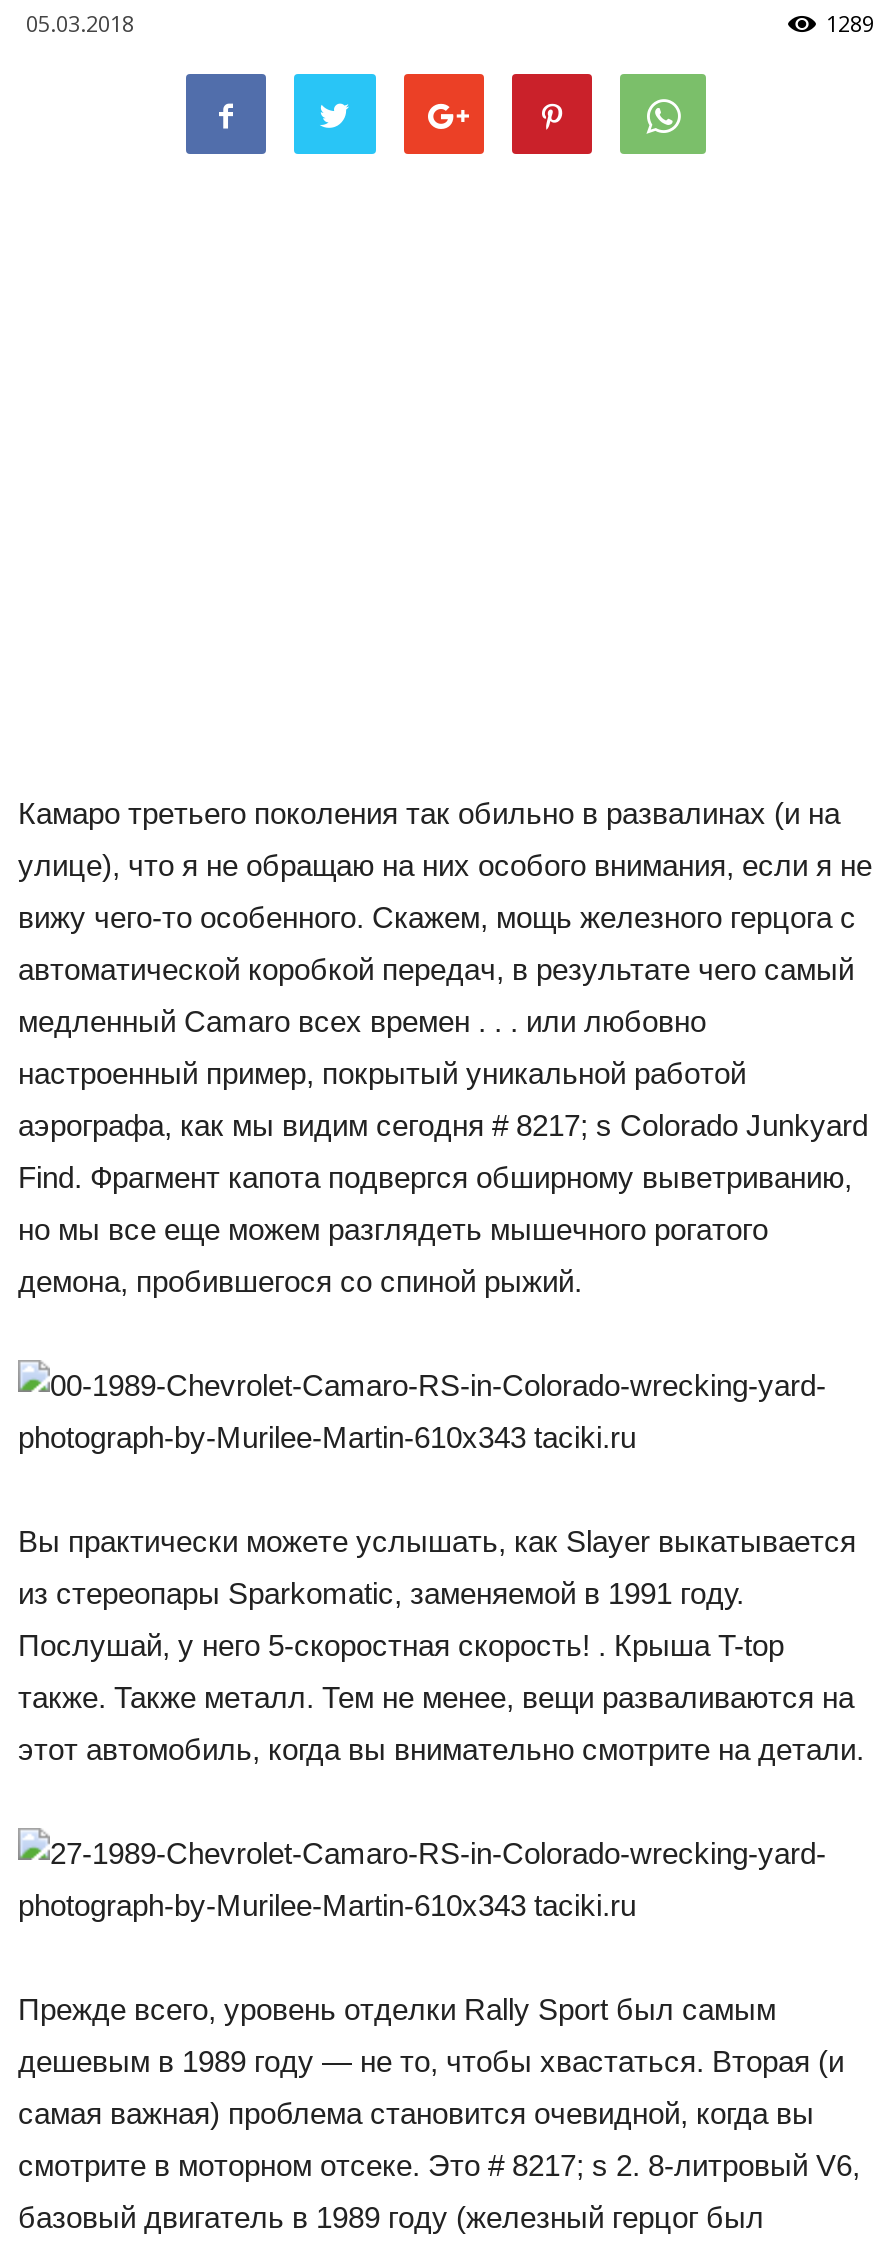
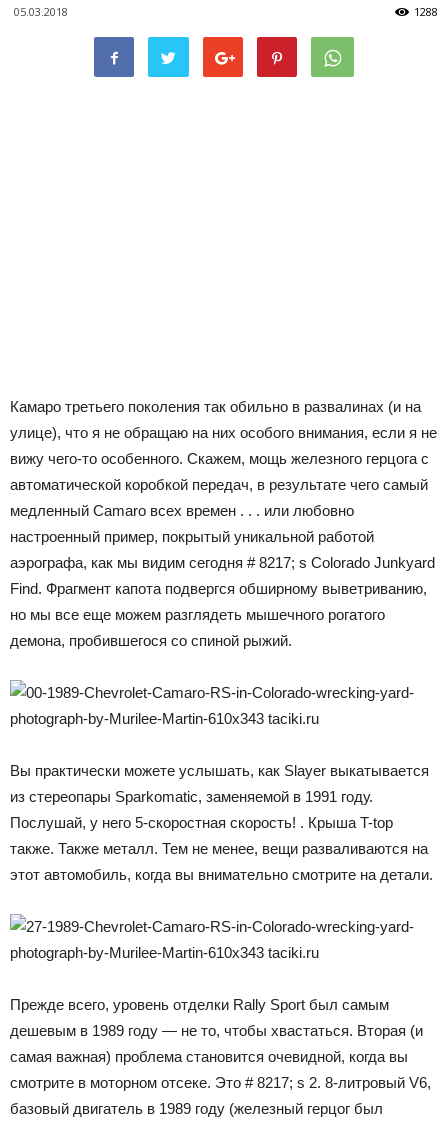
[826,8,874,38] 1289 -> [414,4,438,19] 1288

